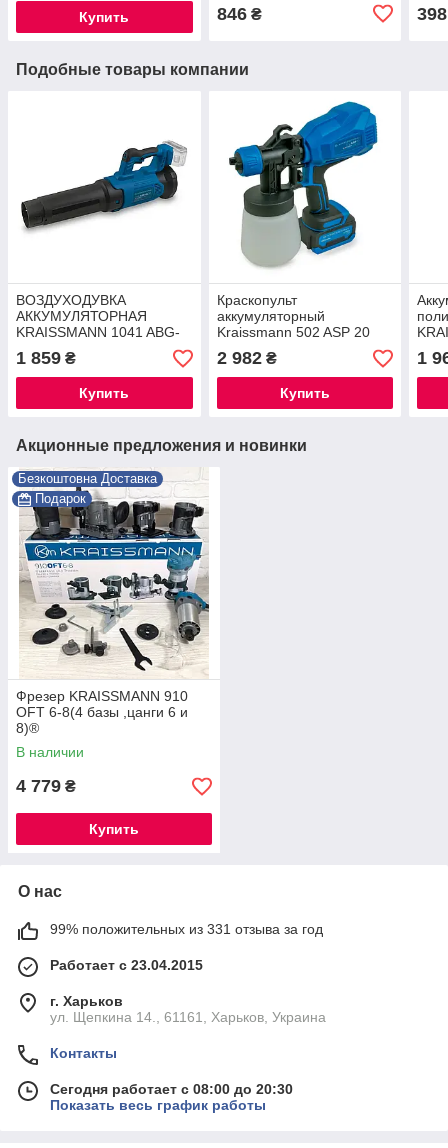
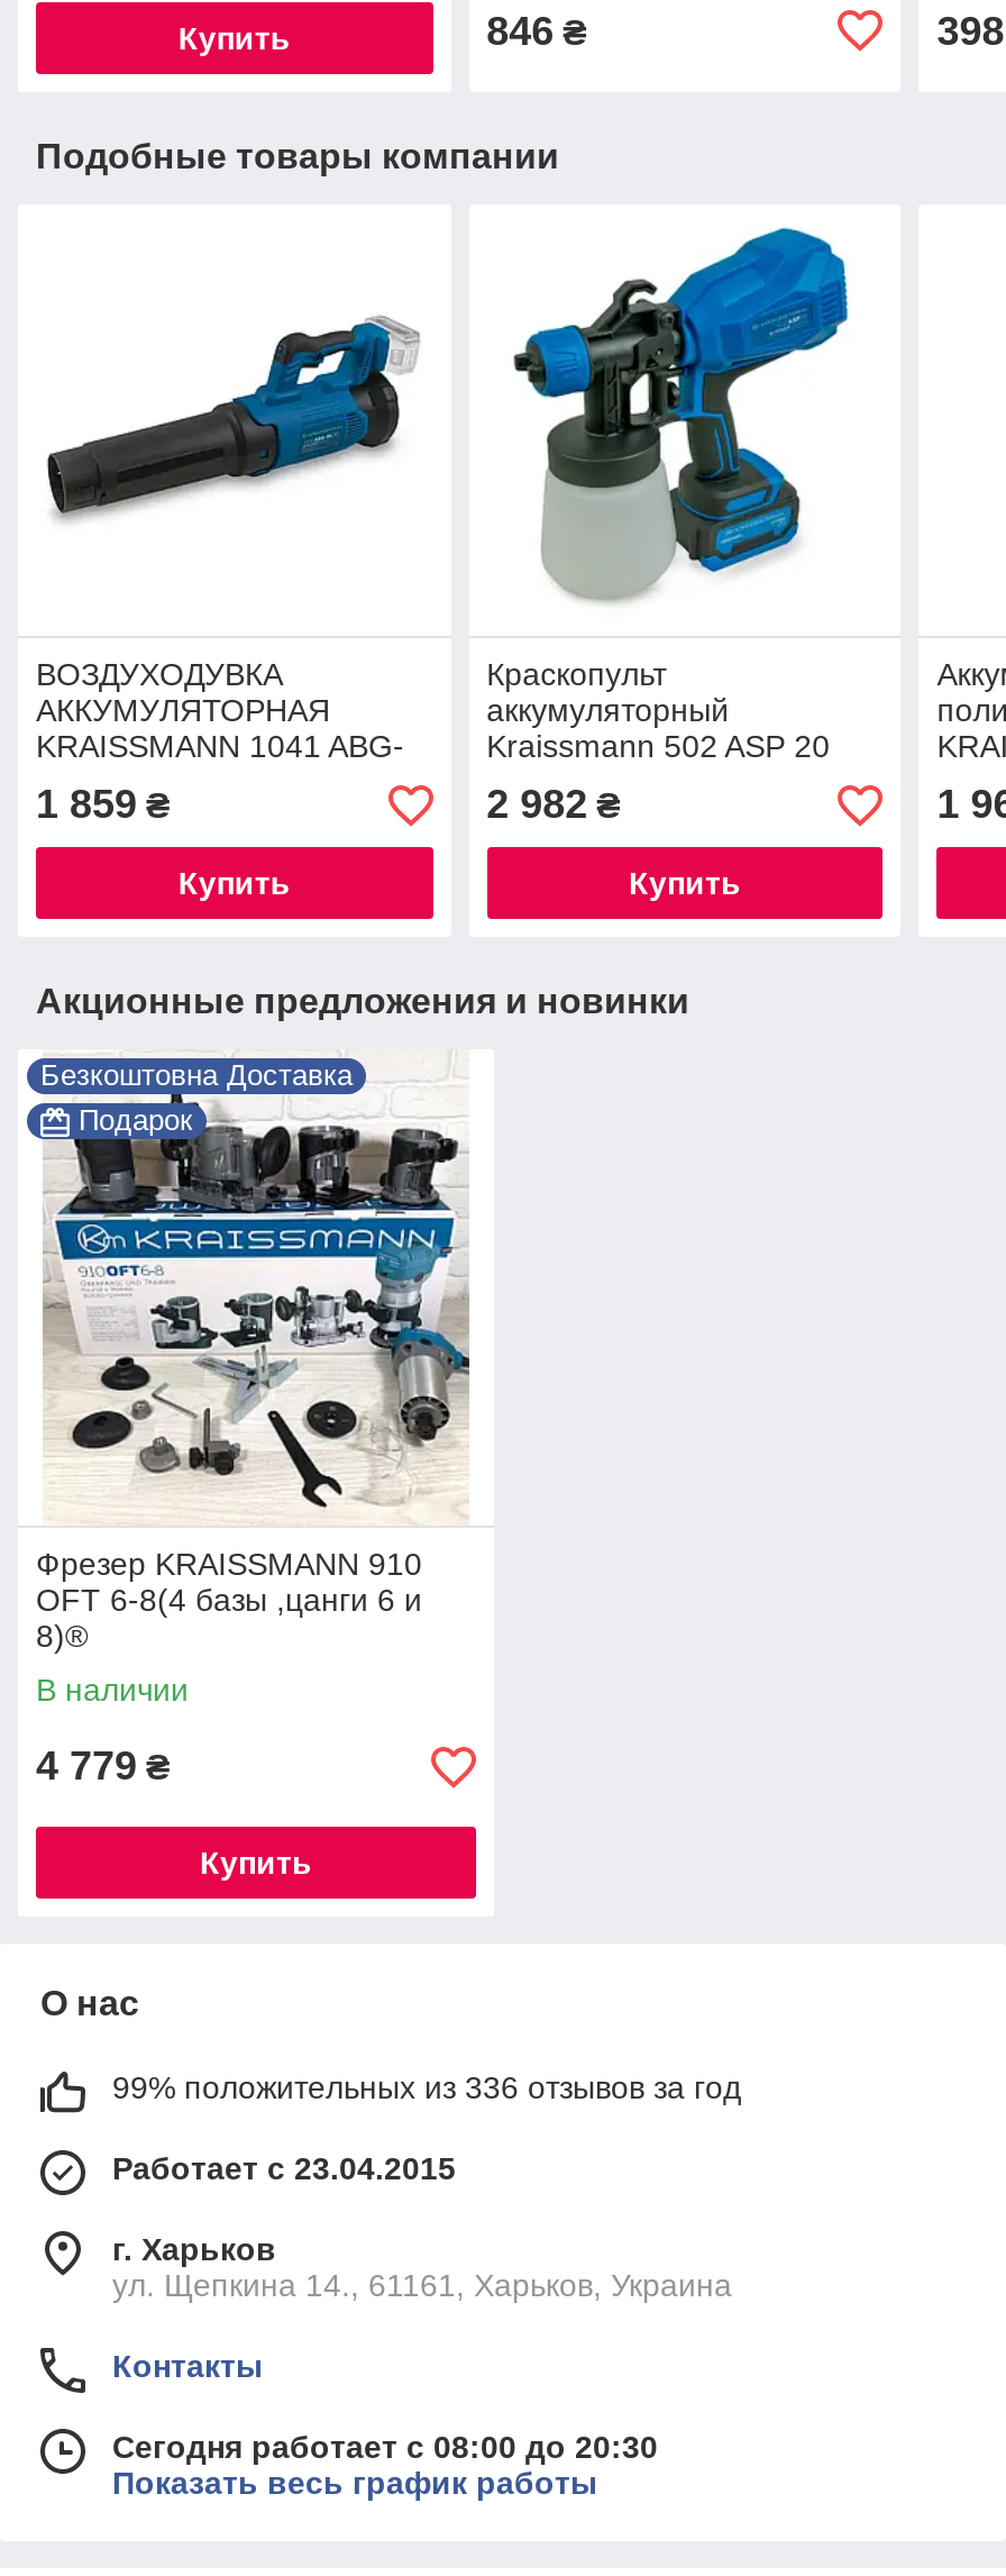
[50,921,323,937] 99% положительных из 331 отзыва за год -> [112,2070,741,2106] 99% положительных из 336 отзывов за год

